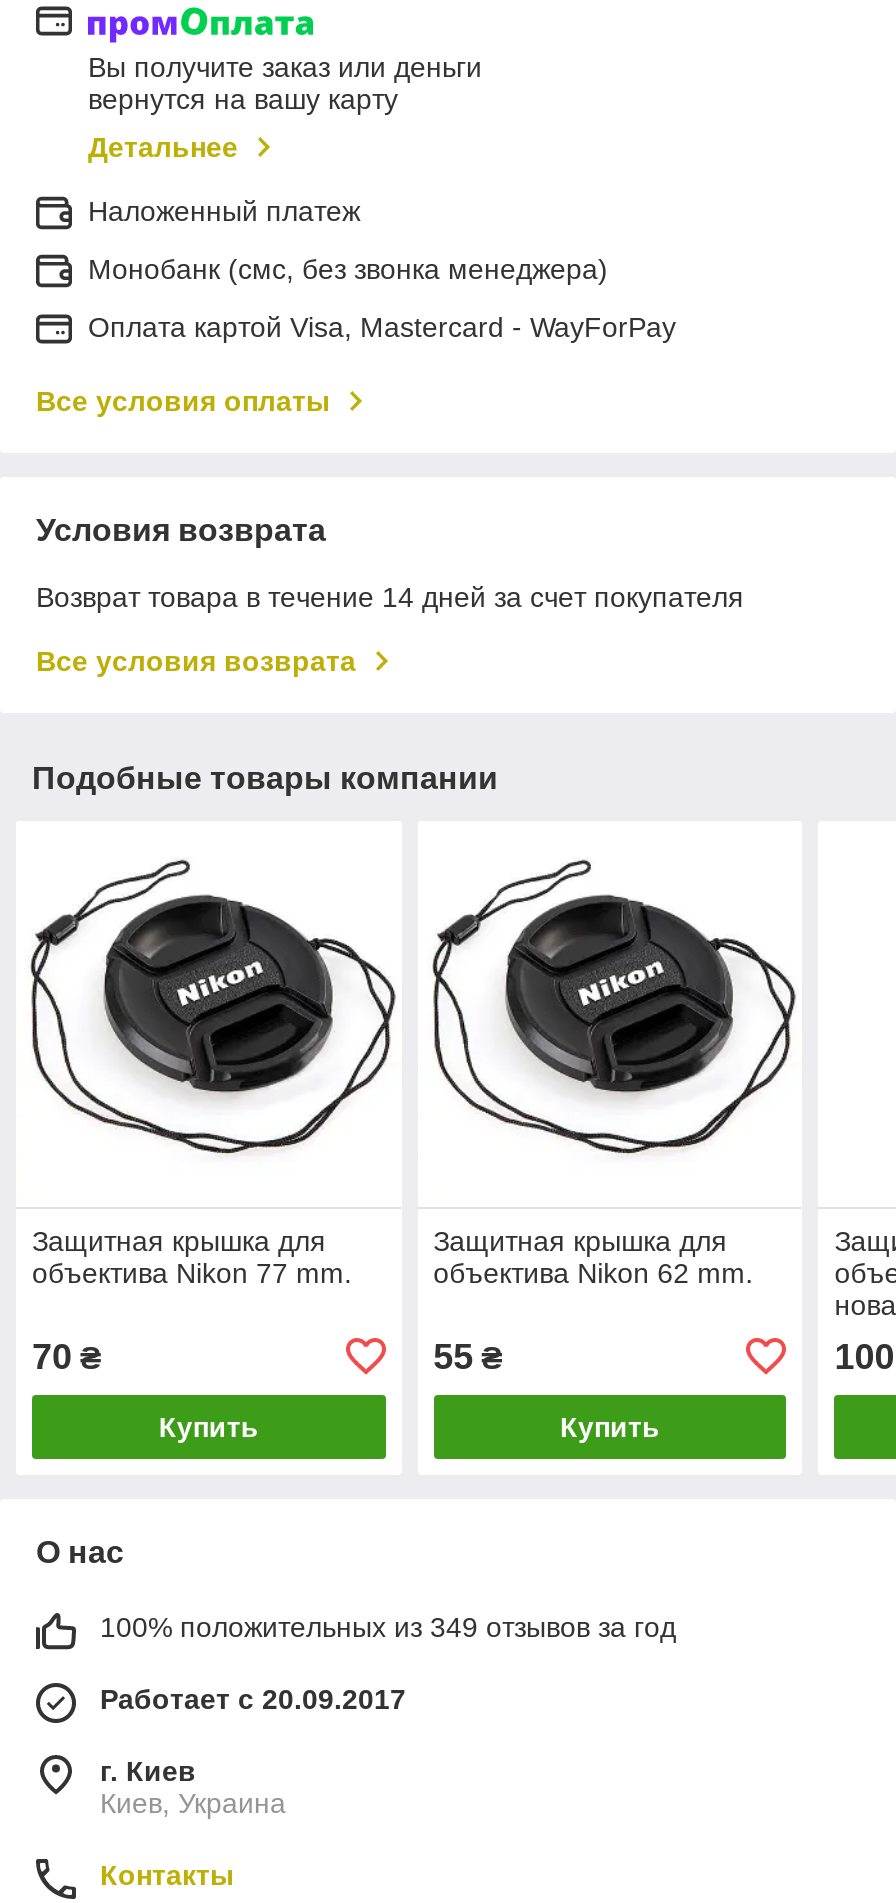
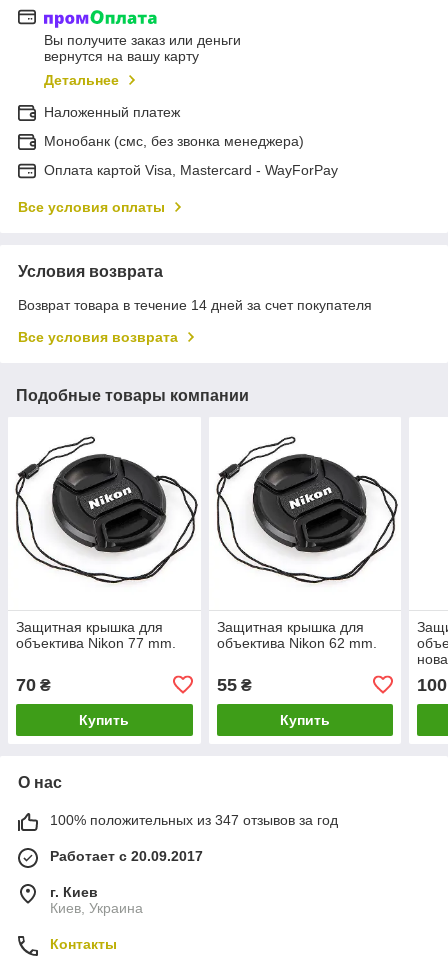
[100,1611,676,1643] 100% положительных из 349 отзывов за год -> [50,812,338,828] 100% положительных из 347 отзывов за год

